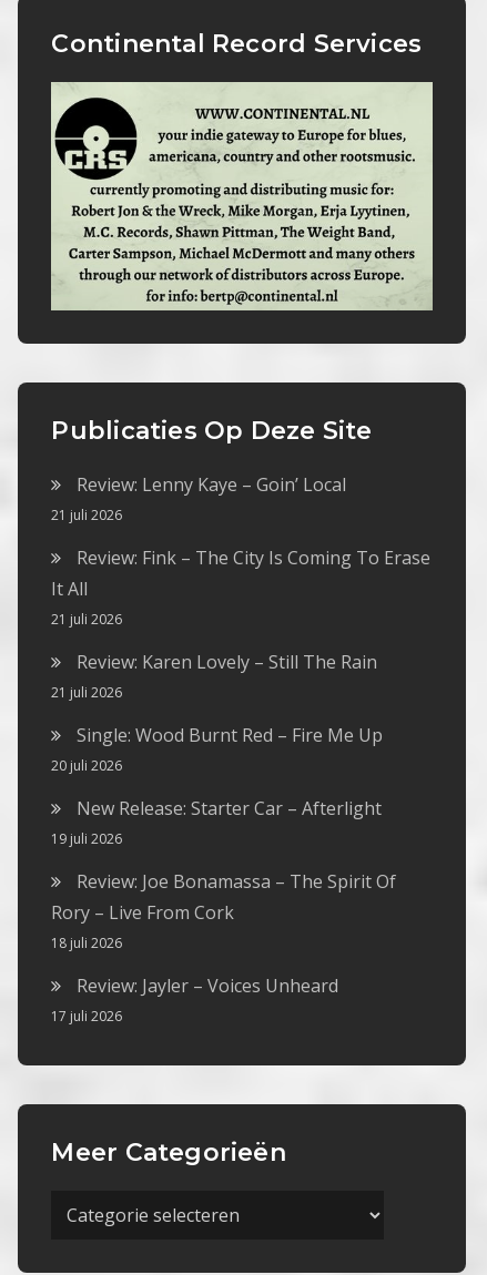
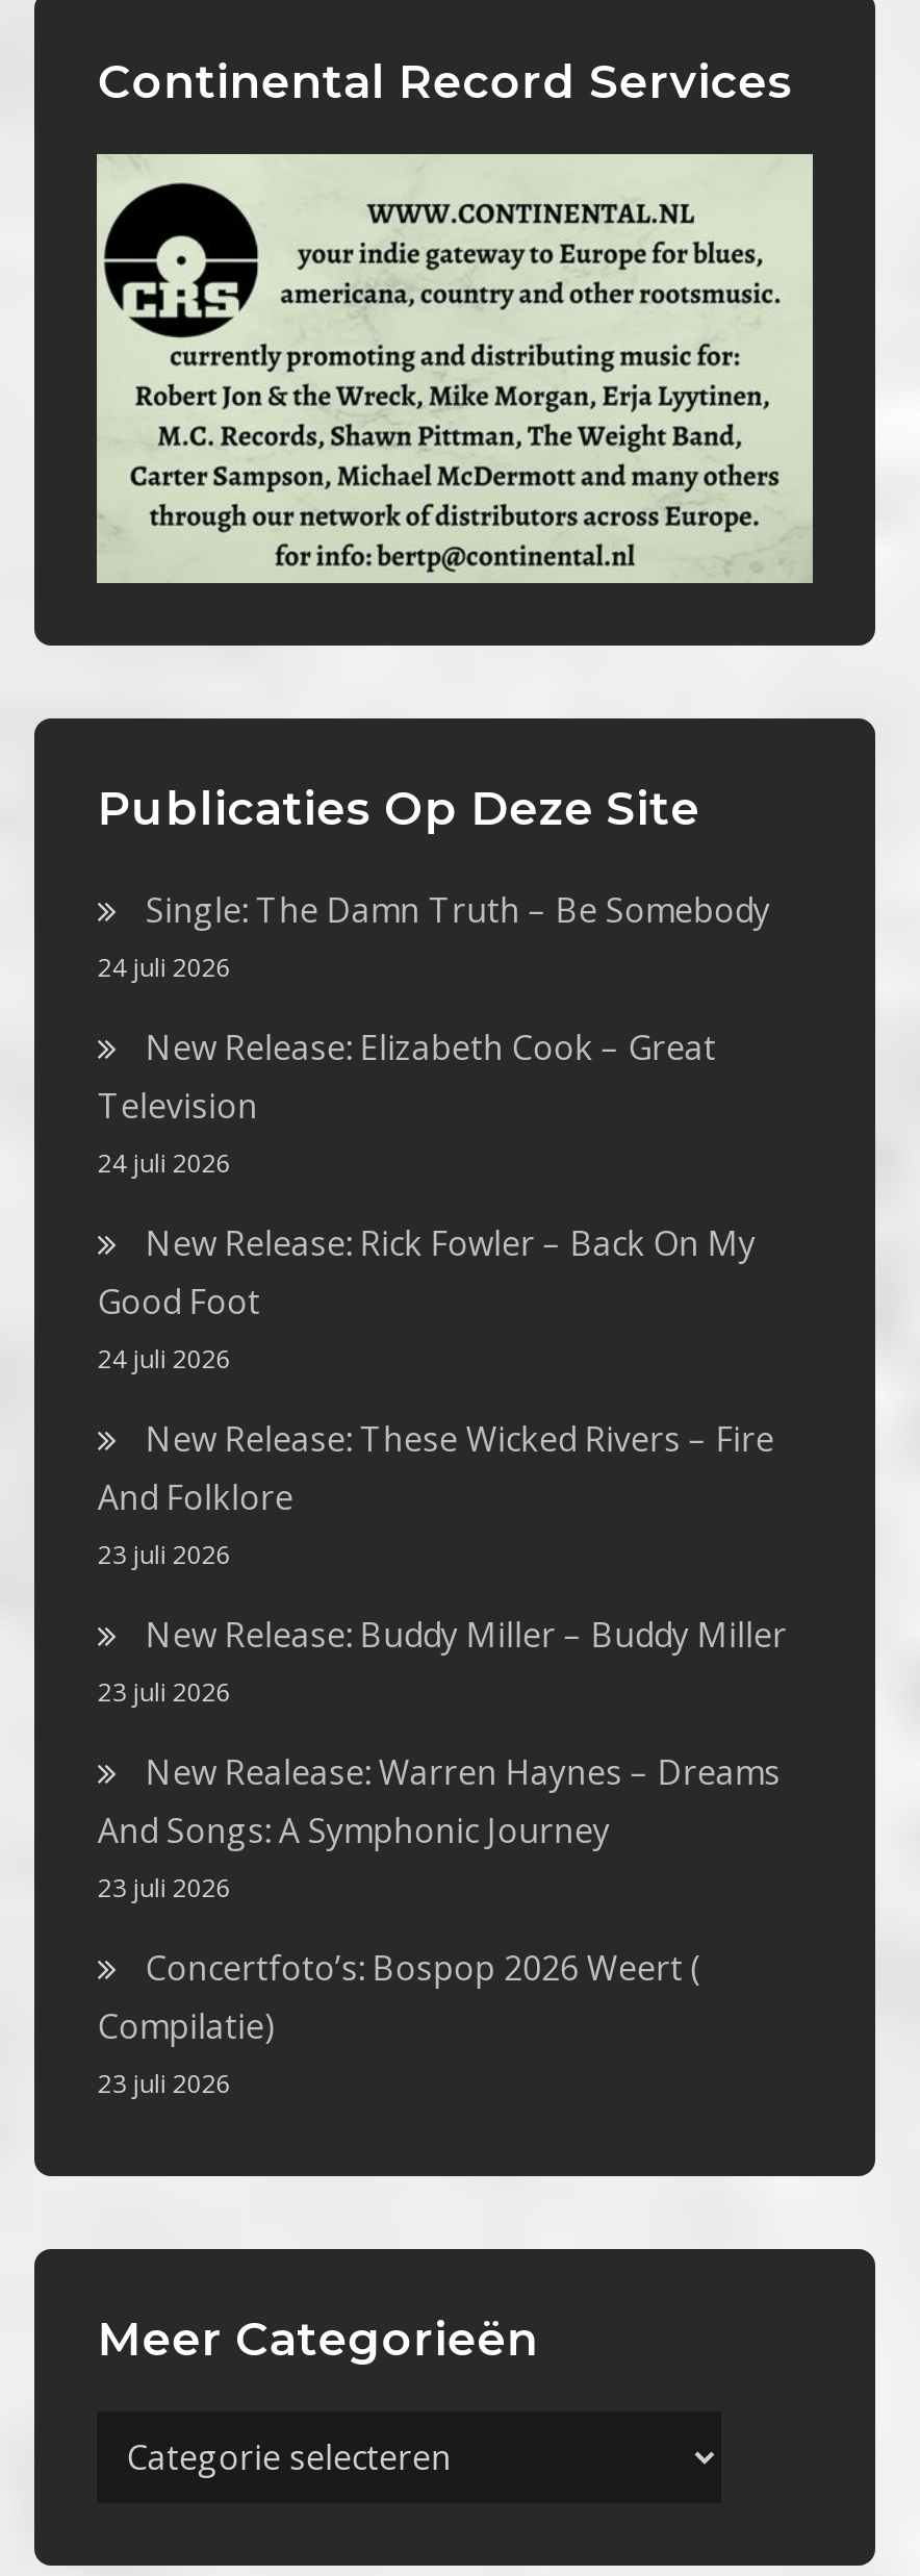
[51,473,347,525] Review: Lenny Kaye – Goin’ Local | 21 juli 2026 -> [98,888,770,986] Single: The Damn Truth – Be Somebody | 24 juli 2026
[51,546,431,629] Review: Fink – The City Is Coming To Erase | It All | 21 juli 2026 -> [98,1025,716,1182] New Release: Elizabeth Cook – Great | Television | 24 juli 2026
[51,650,378,702] Review: Karen Lovely – Still The Rain | 21 juli 2026 -> [98,1221,755,1377] New Release: Rick Fowler – Back On My | Good Foot | 24 juli 2026
[51,723,383,775] Single: Wood Burnt Red – Fire Me Up | 20 juli 2026 -> [98,1417,774,1573] New Release: These Wicked Rivers – Fire | And Folklore | 23 juli 2026
[51,796,382,849] New Release: Starter Car – Afterlight | 19 juli 2026 -> [98,1613,787,1711] New Release: Buddy Miller – Buddy Miller | 23 juli 2026
[51,870,396,953] Review: Joe Bonamassa – The Spirit Of | Rory – Live From Cork | 18 juli 2026 -> [98,1750,780,1906] New Realease: Warren Haynes – Dreams | And Songs: A Symphonic Journey | 23 juli 2026
[51,974,339,1026] Review: Jayler – Voices Unheard | 17 juli 2026 -> [98,1946,701,2102] Concertfoto’s: Bospop 2026 Weert ( | Compilatie) | 23 juli 2026

